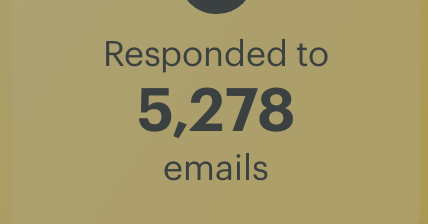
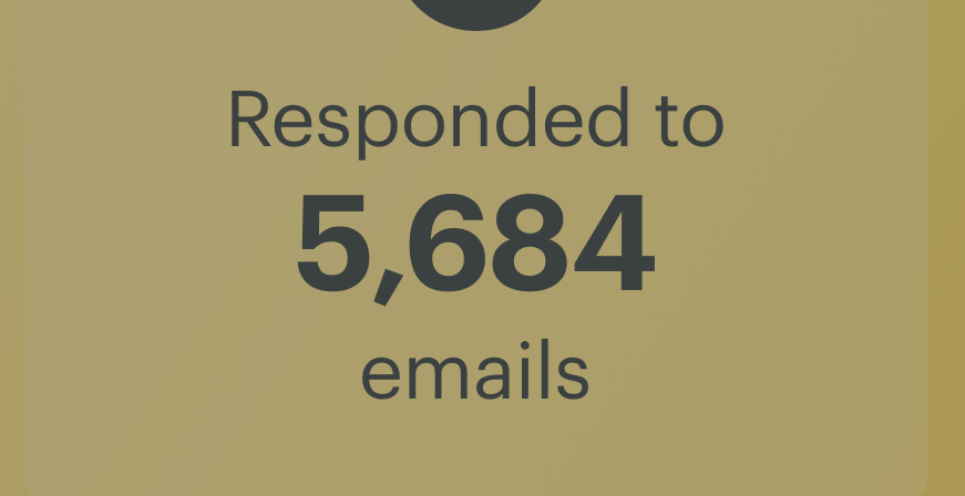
[137,72,295,147] 5,278 -> [293,159,657,325] 5,684

